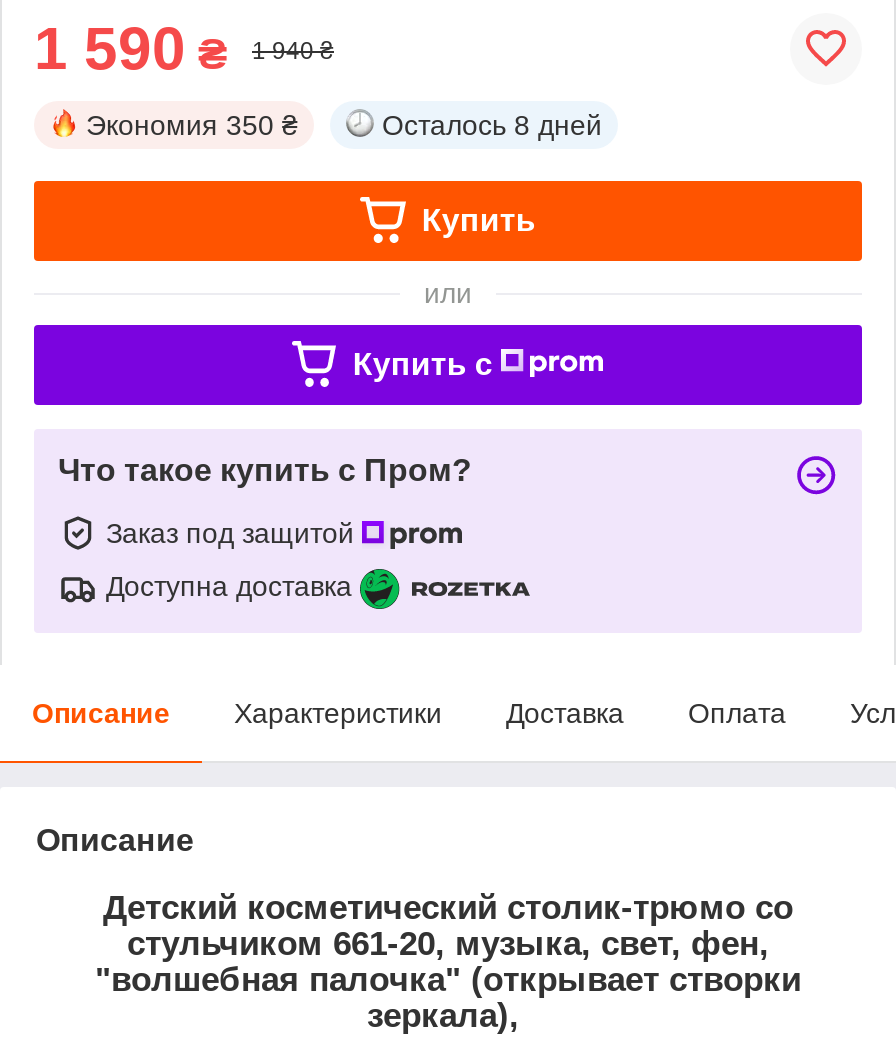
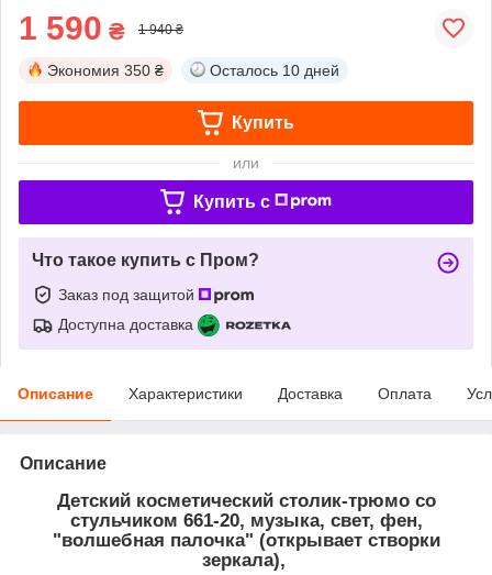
[382,109,602,141] Осталось 8 дней -> [210,61,339,79] Осталось 10 дней

